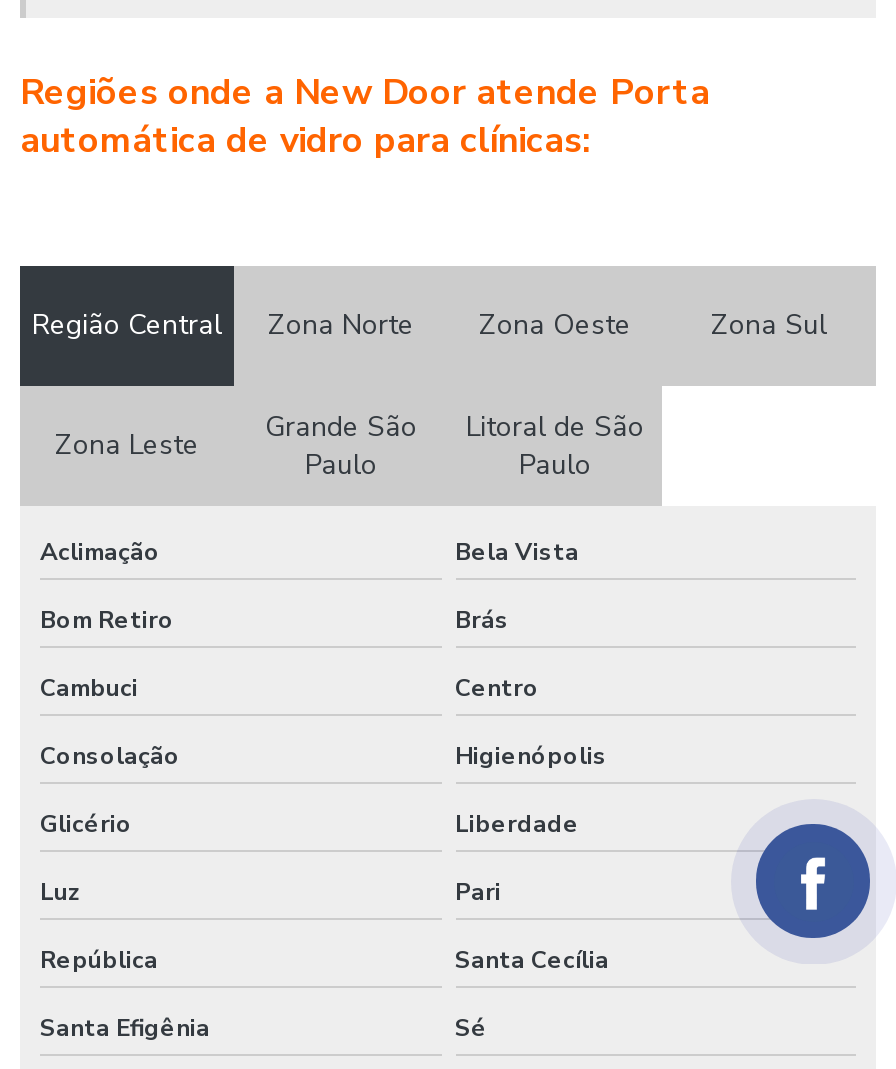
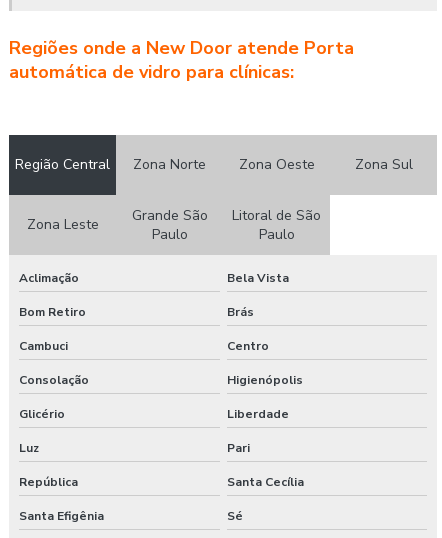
[752,820,874,942] [image] -> none

